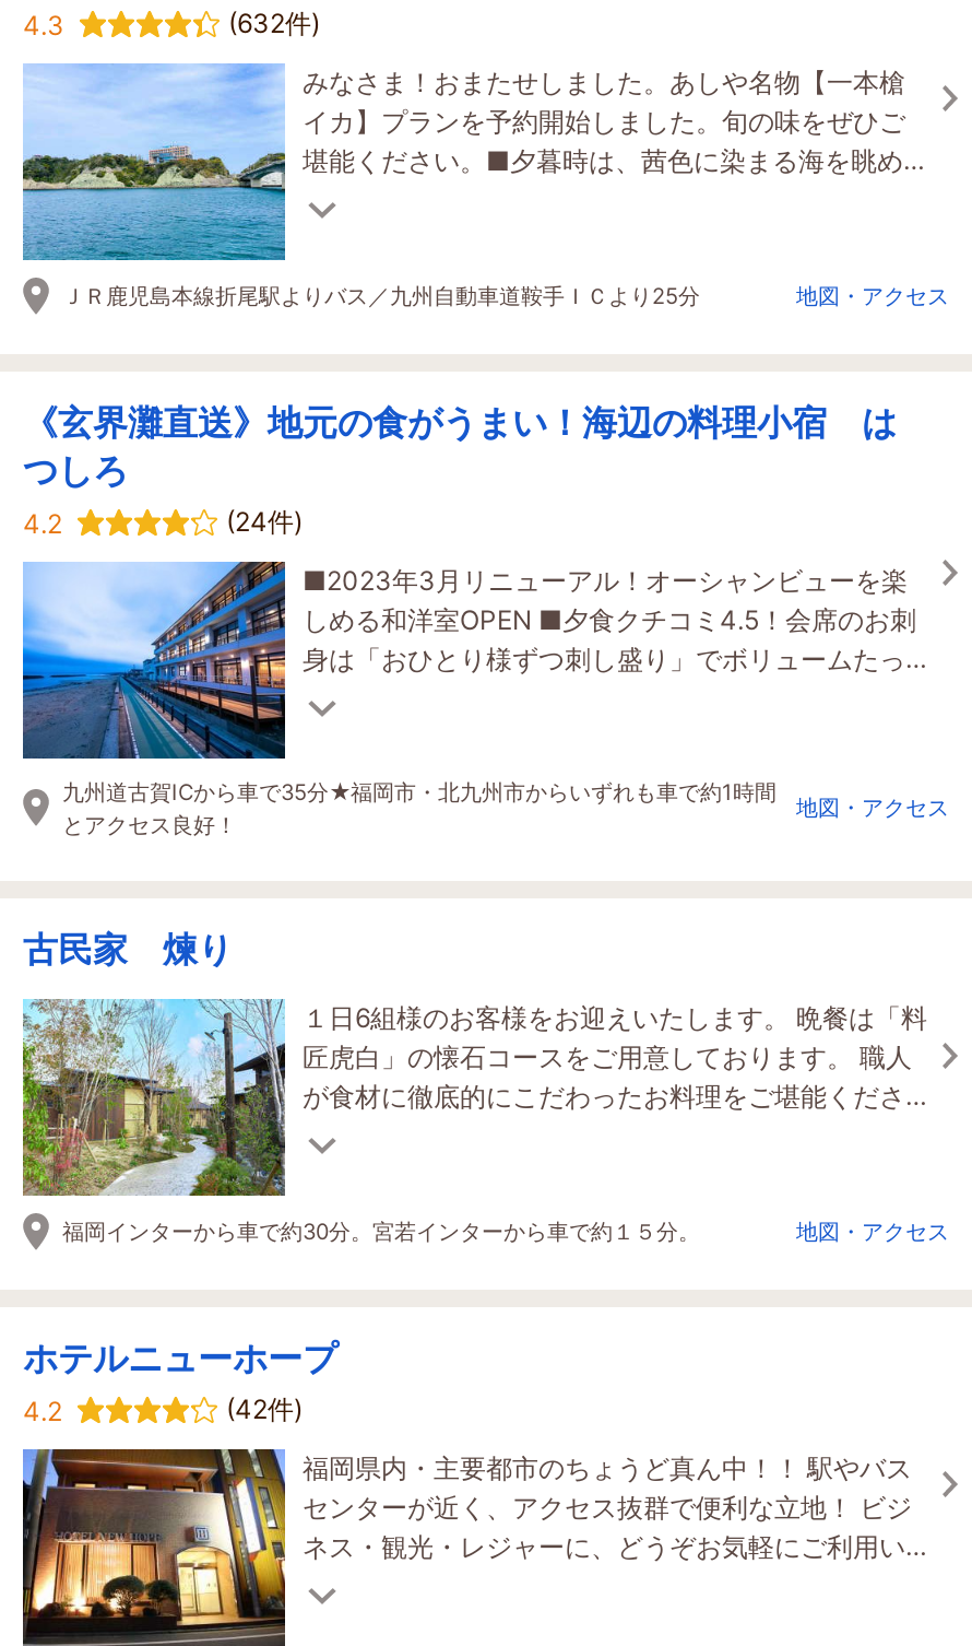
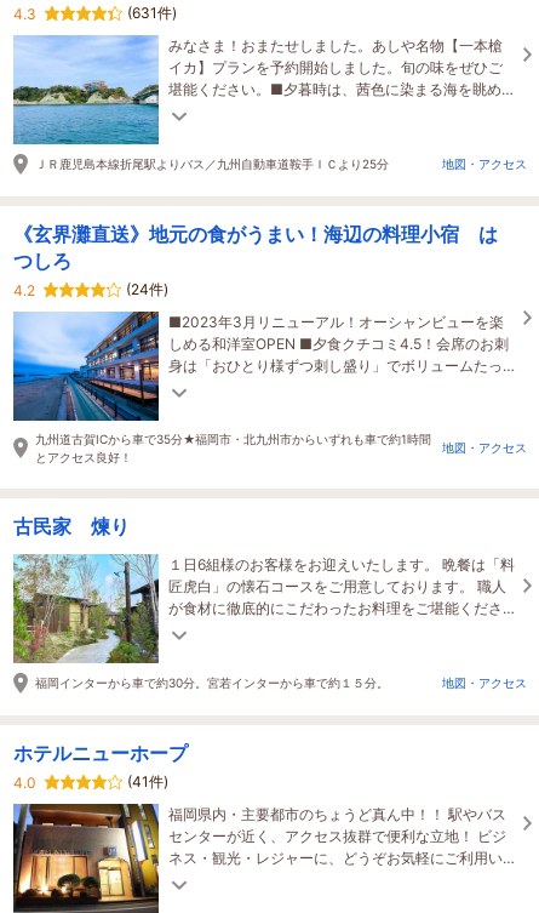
[228,6,320,39] (632件) -> [127,3,177,21] (631件)
[23,1394,69,1427] 4.2 -> [13,773,40,791] 4.0
[226,1392,303,1425] (42件) -> [127,772,168,790] (41件)

